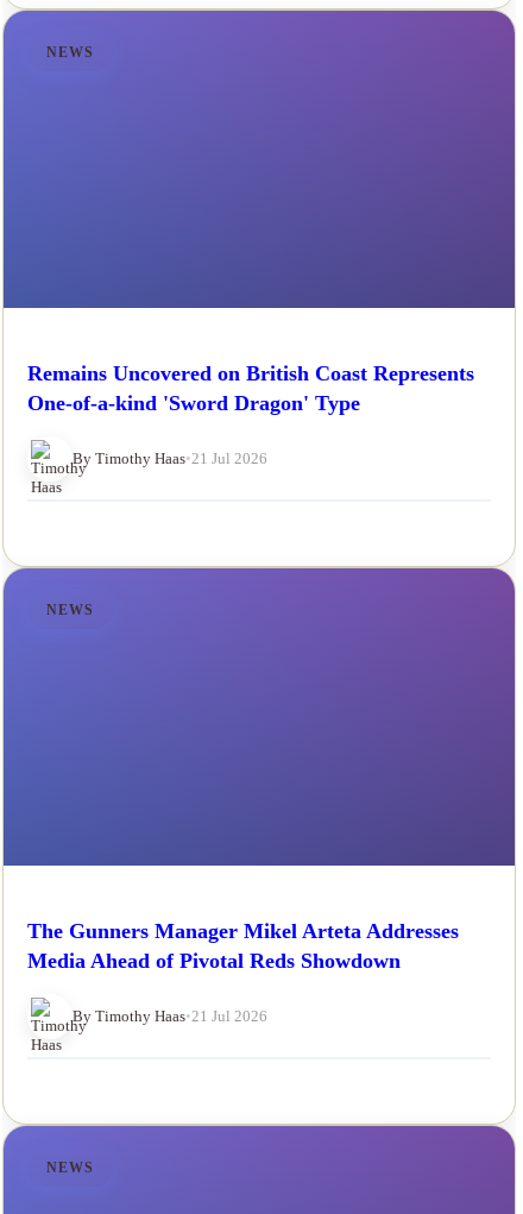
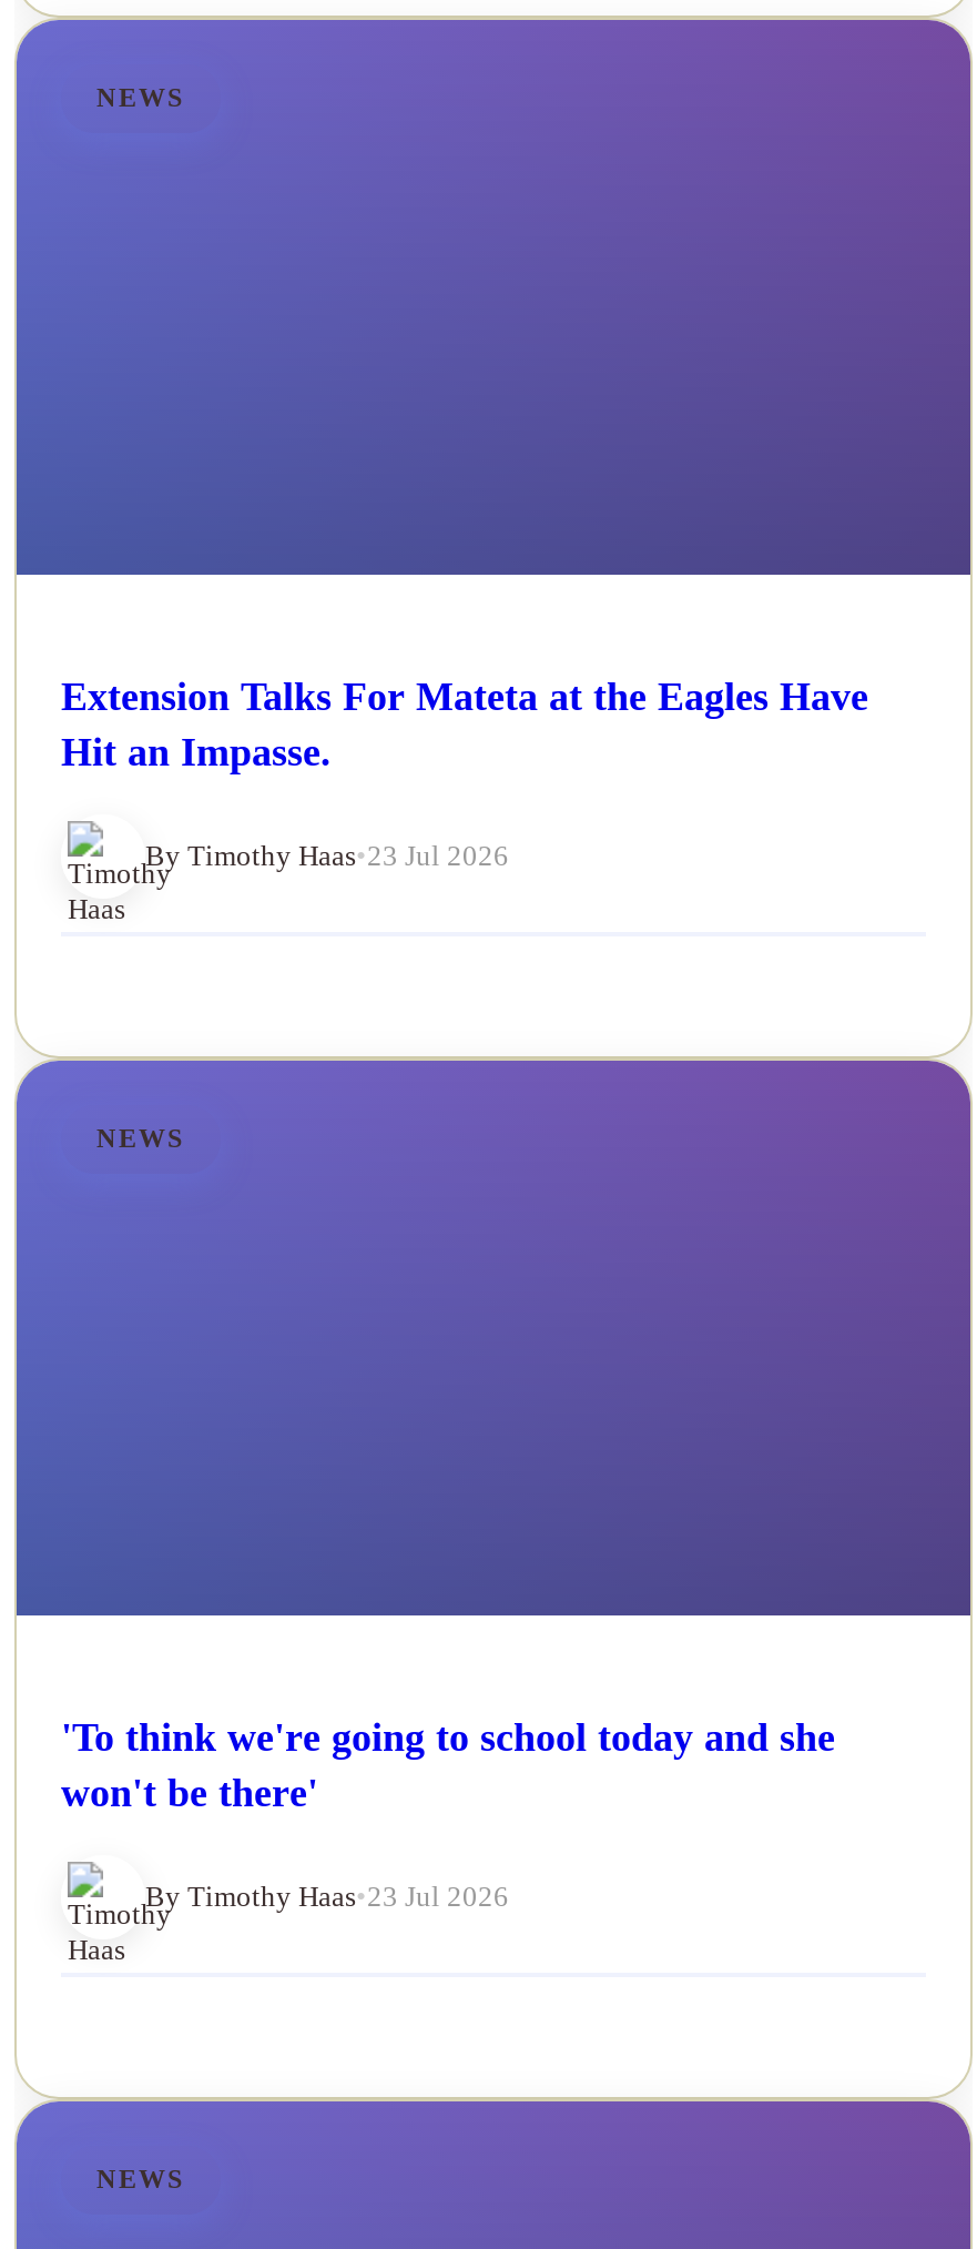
[27,362,474,415] Remains Uncovered on British Coast Represents | One-of-a-kind 'Sword Dragon' Type -> [61,675,868,775] Extension Talks For Mateta at the Eagles Have | Hit an Impasse.
[73,450,267,467] By Timothy Haas • 21 Jul 2026 -> [145,839,509,872] By Timothy Haas • 23 Jul 2026
[27,919,459,973] The Gunners Manager Mikel Arteta Addresses | Media Ahead of Pivotal Reds Showdown -> [61,1716,835,1815] 'To think we're going to school today and she | won't be there'
[73,1007,267,1025] By Timothy Haas • 21 Jul 2026 -> [145,1880,509,1913] By Timothy Haas • 23 Jul 2026

